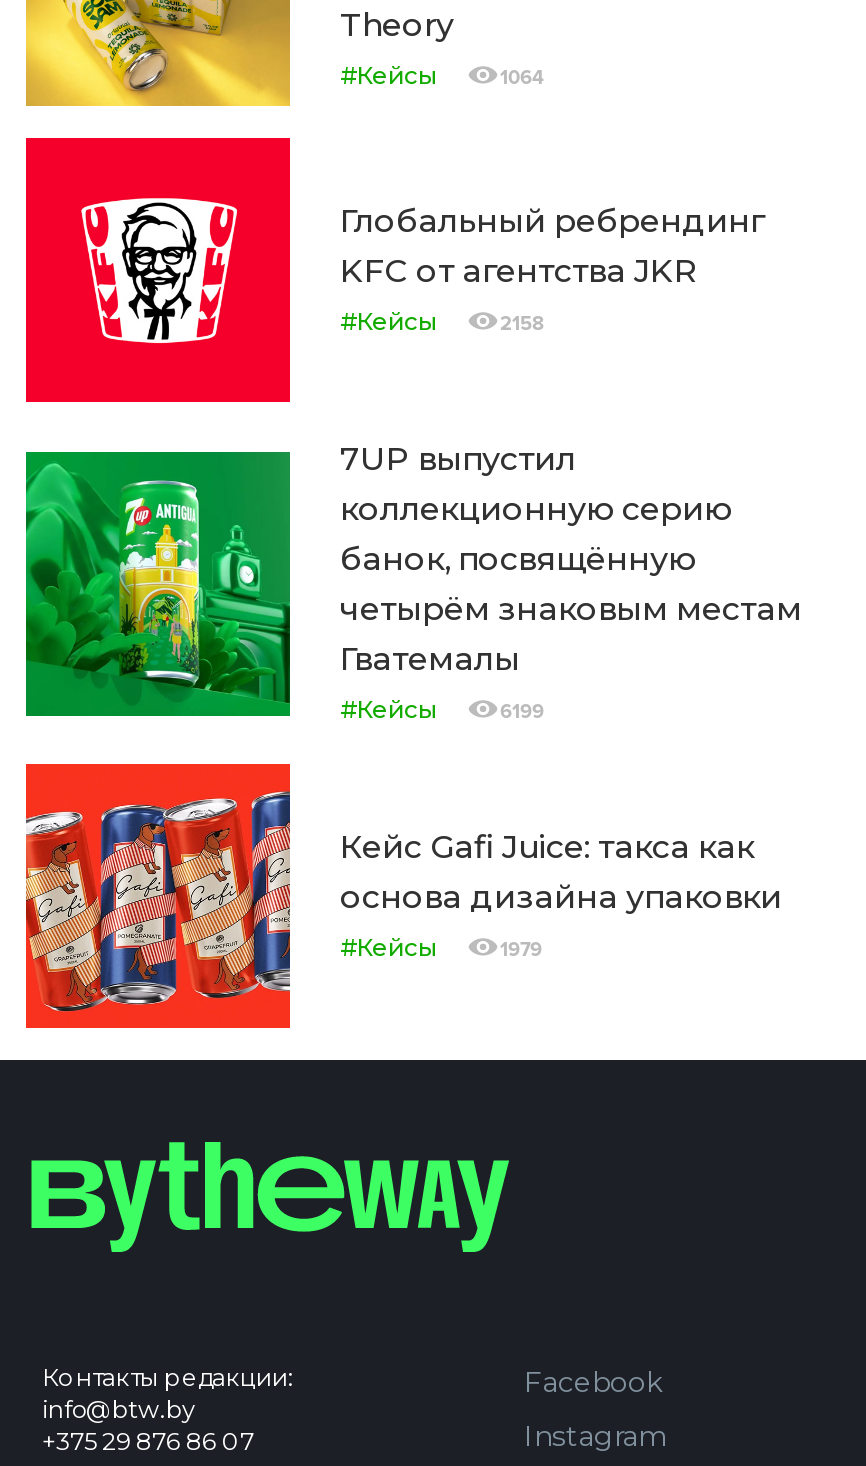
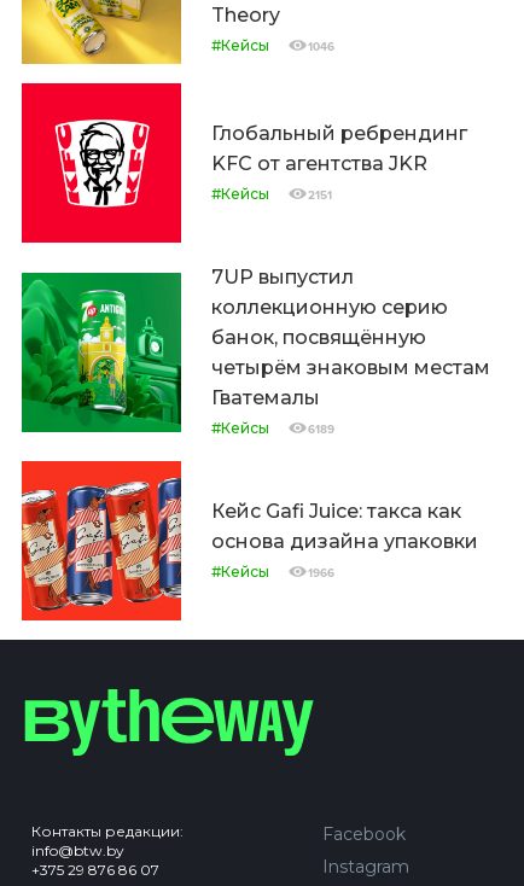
[500,67,544,91] 1064 -> [308,40,334,55] 1046
[500,313,544,337] 2158 -> [308,189,332,203] 2151
[500,701,544,725] 6199 -> [308,423,334,437] 6189
[500,939,542,963] 1979 -> [308,567,334,581] 1966

